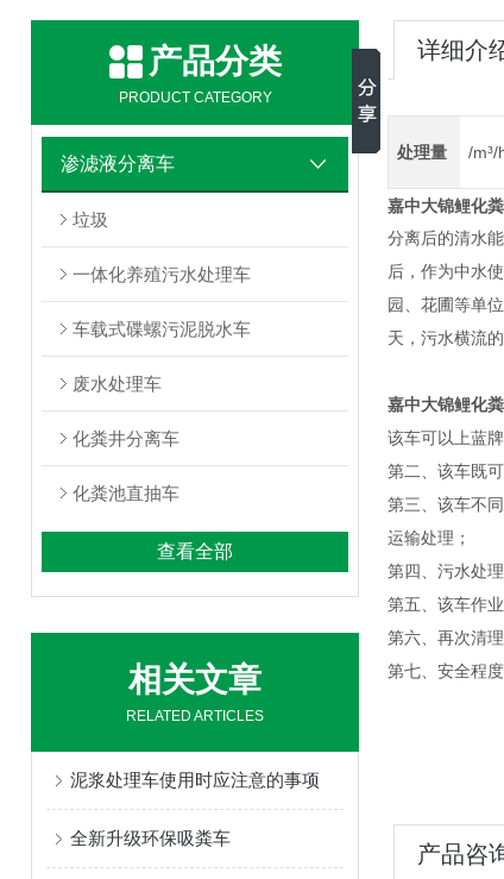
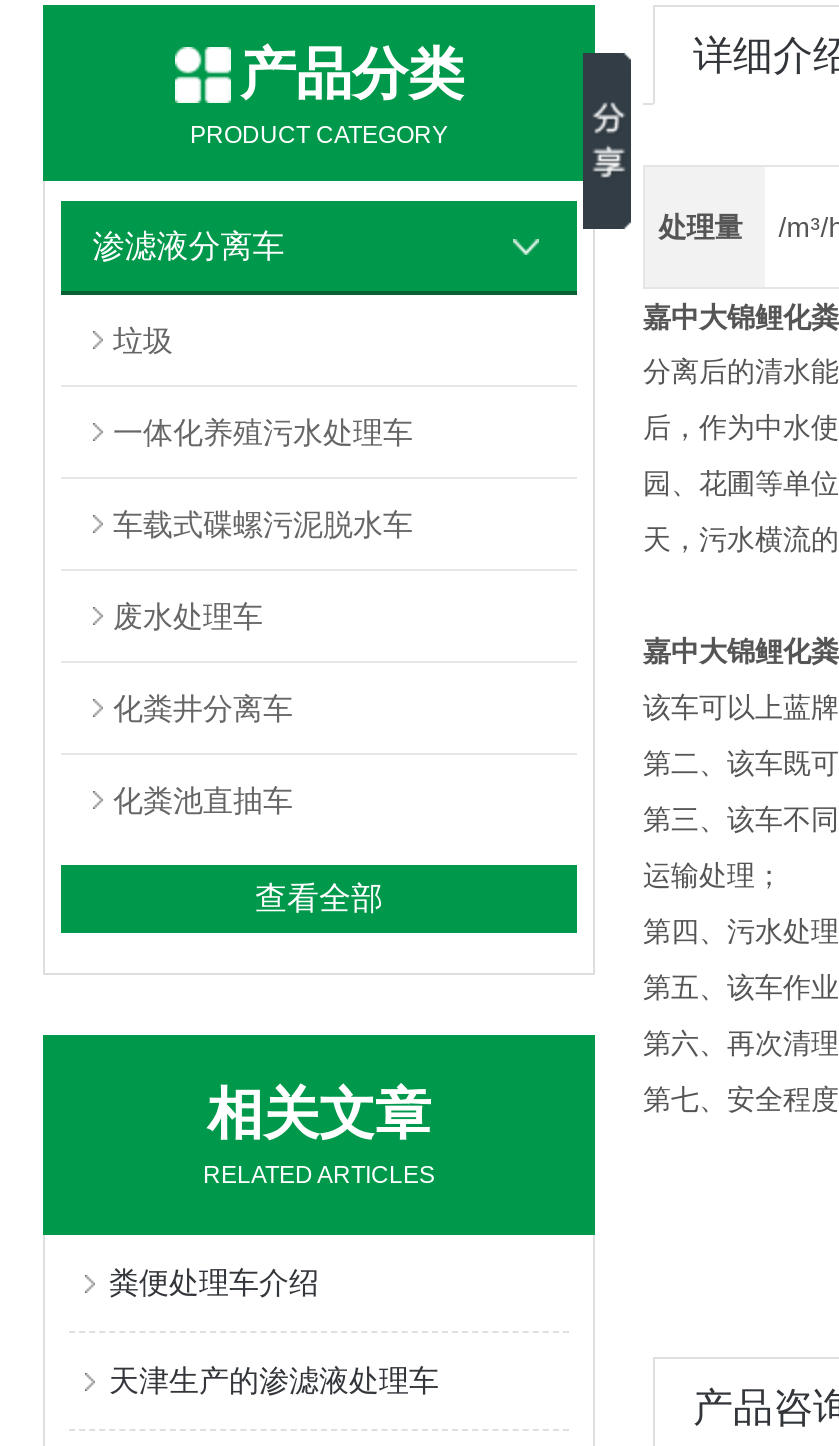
[70,770,320,790] 泥浆处理车使用时应注意的事项 -> [109,1265,319,1299] 粪便处理车介绍
[70,828,231,848] 全新升级环保吸粪车 -> [109,1363,439,1397] 天津生产的渗滤液处理车

